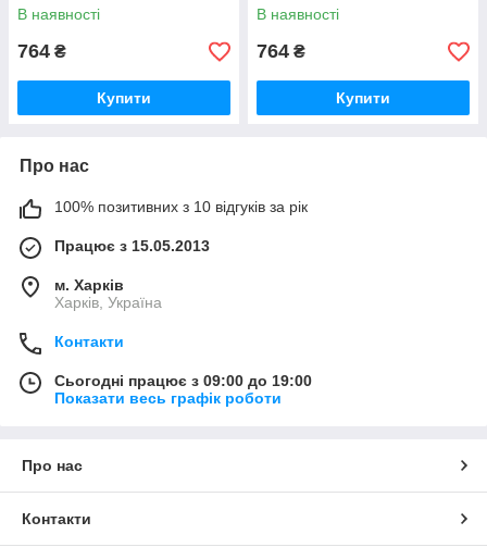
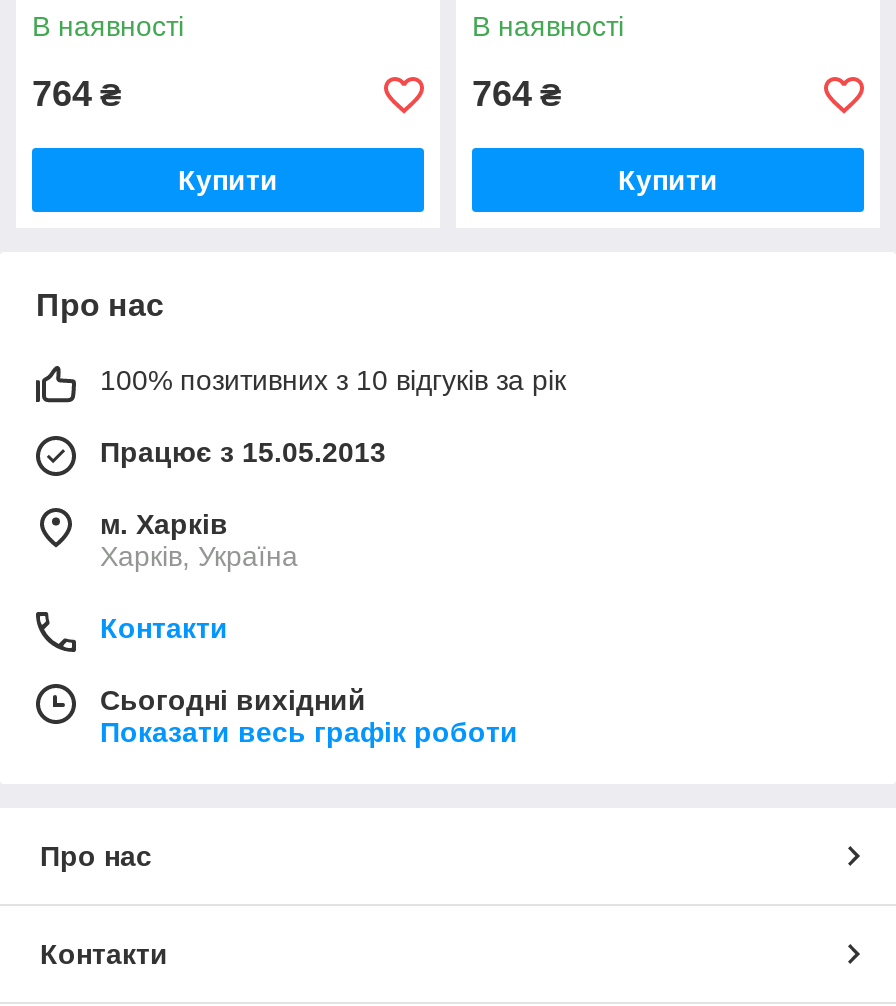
[54,372,312,390] Сьогодні працює з 09:00 до 19:00 -> [100,685,366,717] Сьогодні вихідний

